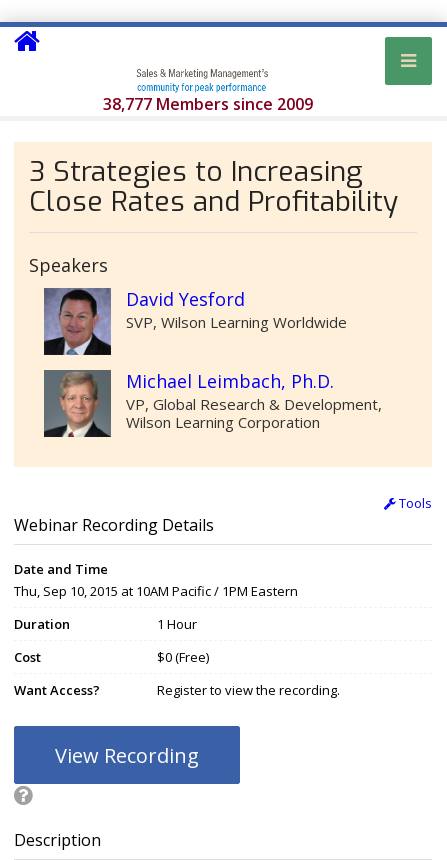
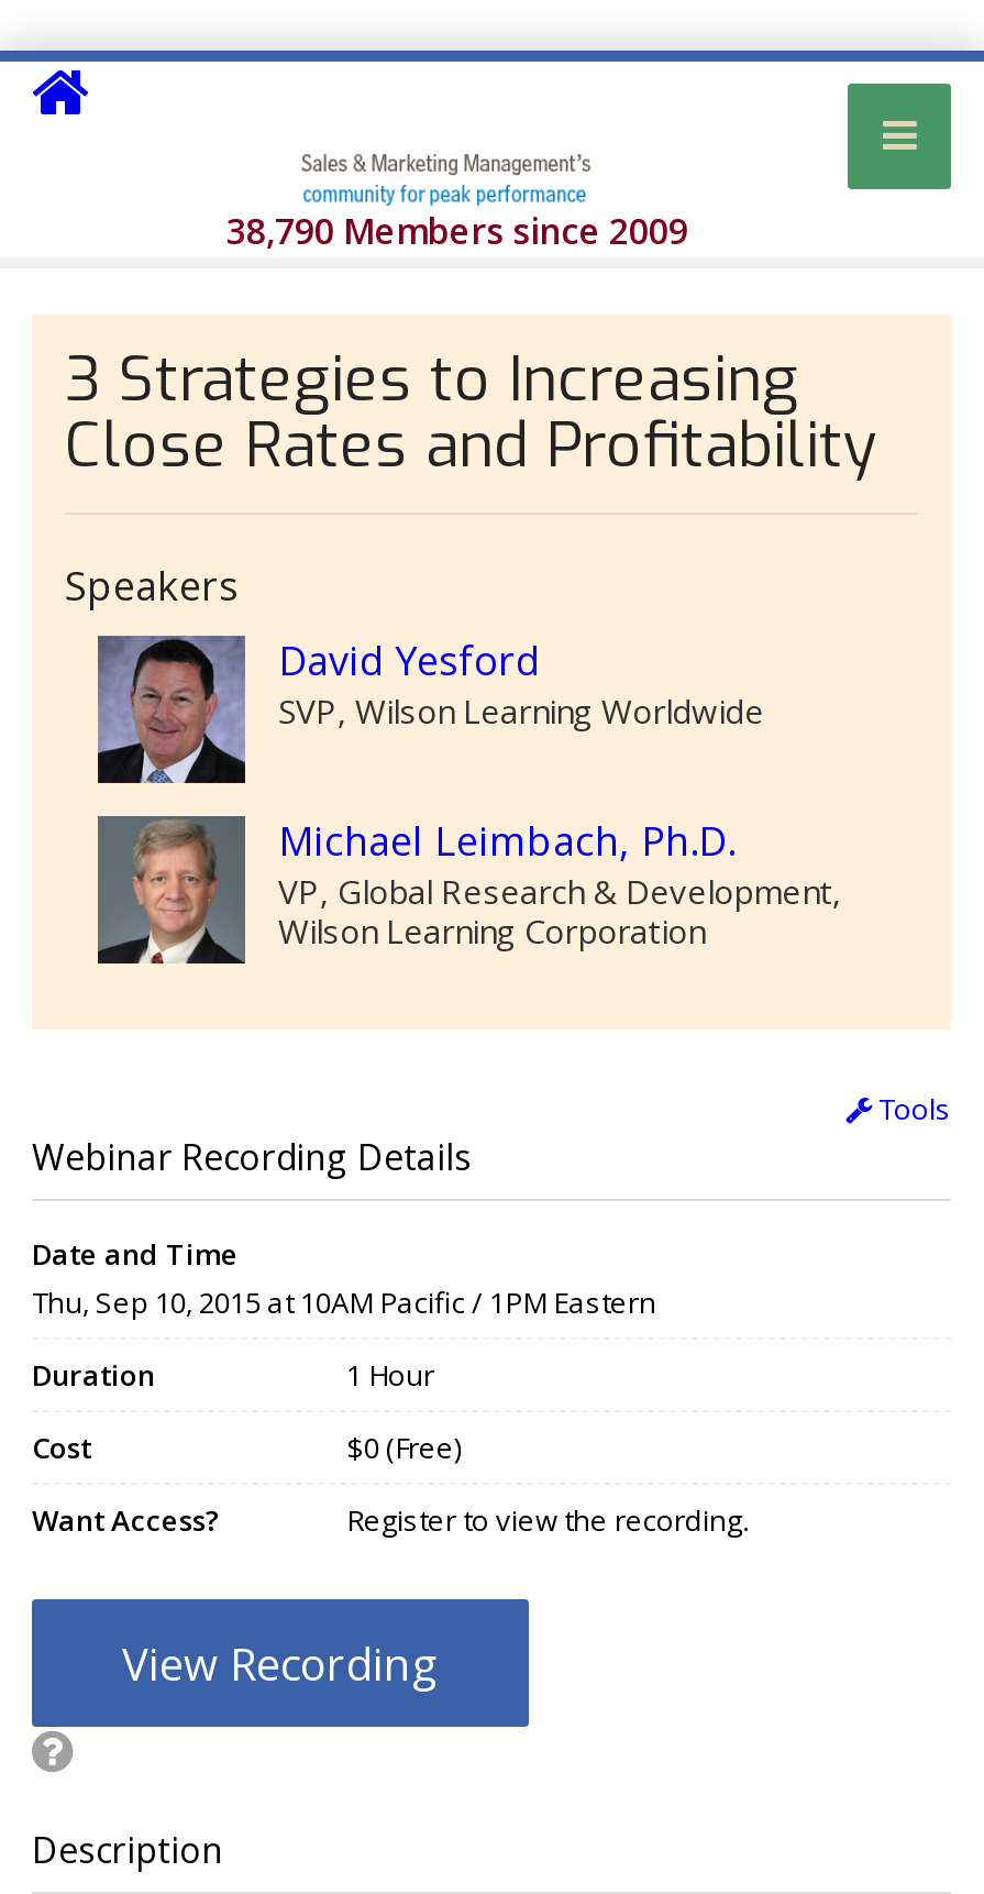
[102,93,312,115] 38,777 Members since 2009 -> [226,206,688,254] 38,790 Members since 2009

